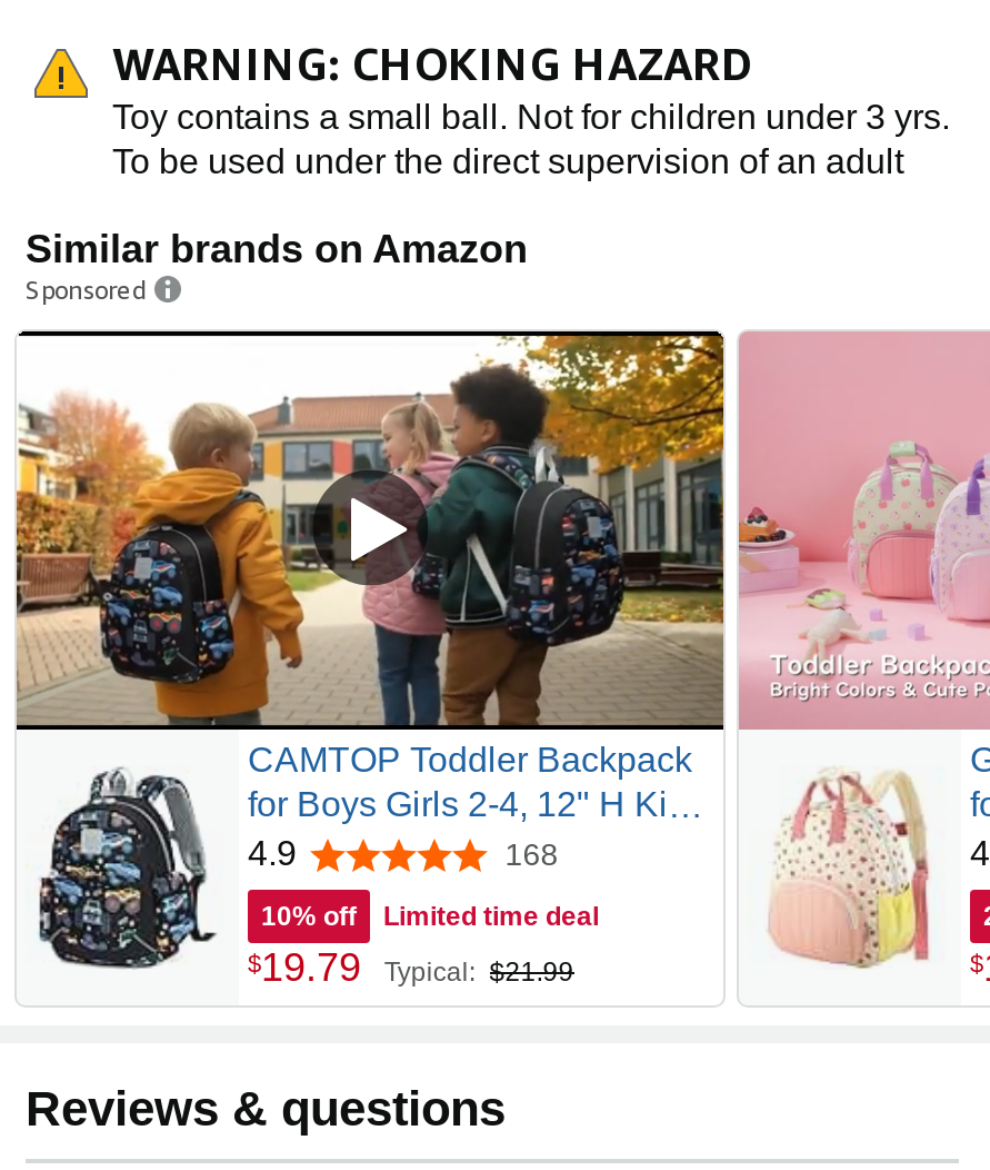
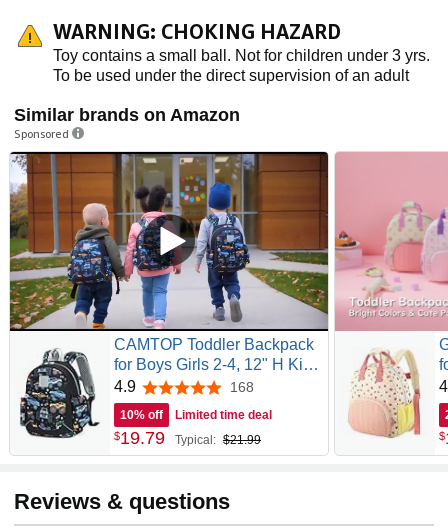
[14,334,726,727] [image] -> [9,153,329,330] [image]

